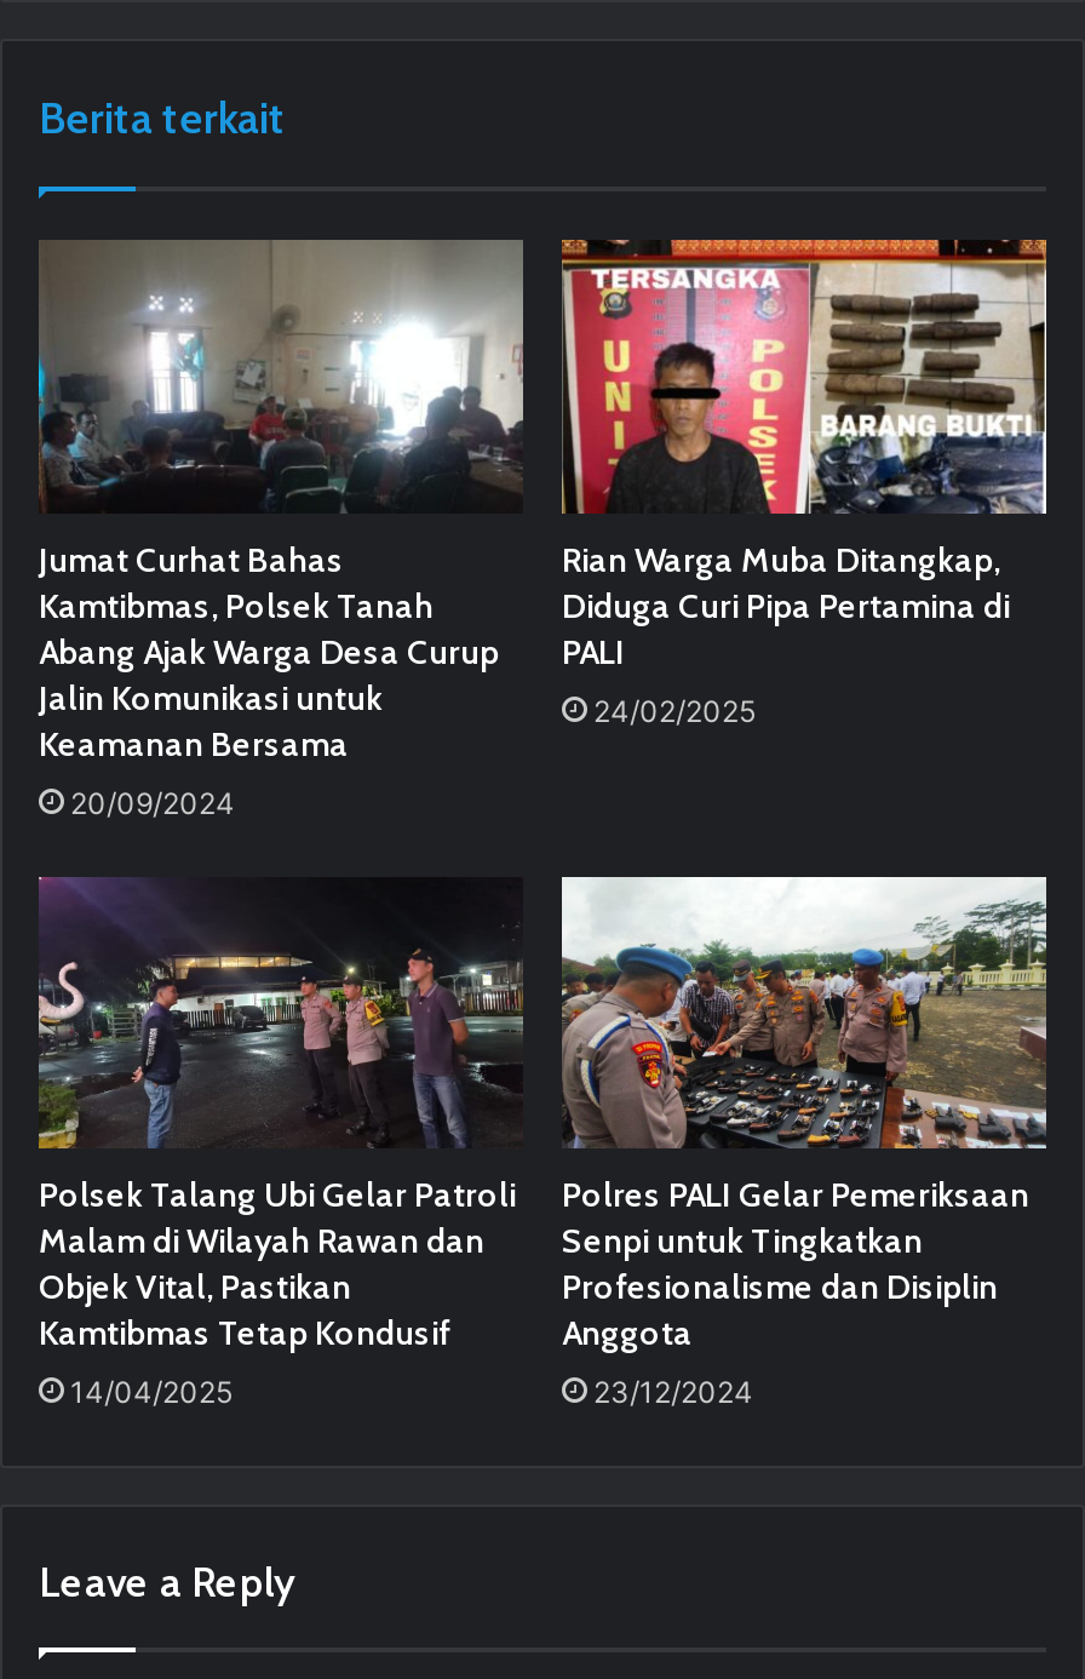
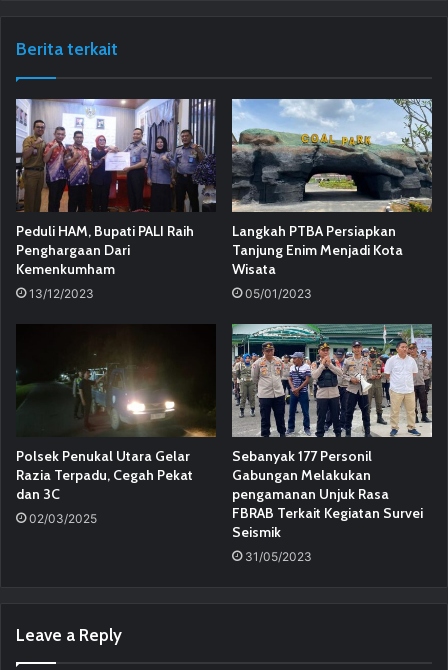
[36,240,526,821] [image] | Jumat Curhat Bahas | Kamtibmas, Polsek Tanah | Abang Ajak Warga Desa Curup | Jalin Komunikasi untuk | Keamanan Bersama | 20/09/2024 -> [15,98,217,301] [image] | Peduli HAM, Bupati PALI Raih | Penghargaan Dari | Kemenkumham | 13/12/2023
[562,237,1049,729] [image] | Rian Warga Muba Ditangkap, | Diduga Curi Pipa Pertamina di | PALI | 24/02/2025 -> [231,98,432,301] [image] | Langkah PTBA Persiapkan | Tanjung Enim Menjadi Kota | Wisata | 05/01/2023
[36,836,526,1064] [image] -> [16,325,216,439] [image]
[562,831,1049,1411] [image] | Polres PALI Gelar Pemeriksaan | Senpi untuk Tingkatkan | Profesionalisme dan Disiplin | Anggota | 23/12/2024 -> [231,323,433,564] [image] | Sebanyak 177 Personil | Gabungan Melakukan | pengamanan Unjuk Rasa | FBRAB Terkait Kegiatan Survei | Seismik | 31/05/2023
[39,1173,516,1411] Polsek Talang Ubi Gelar Patroli | Malam di Wilayah Rawan dan | Objek Vital, Pastikan | Kamtibmas Tetap Kondusif | 14/04/2025 -> [16,447,193,526] Polsek Penukal Utara Gelar | Razia Terpadu, Cegah Pekat | dan 3C | 02/03/2025

